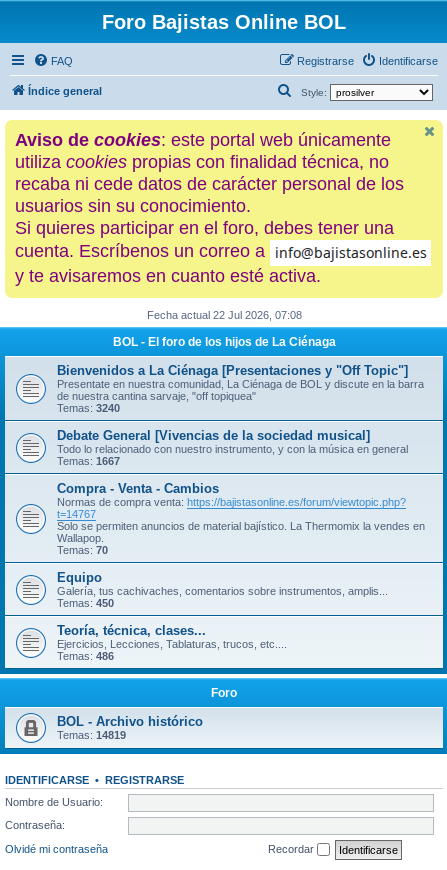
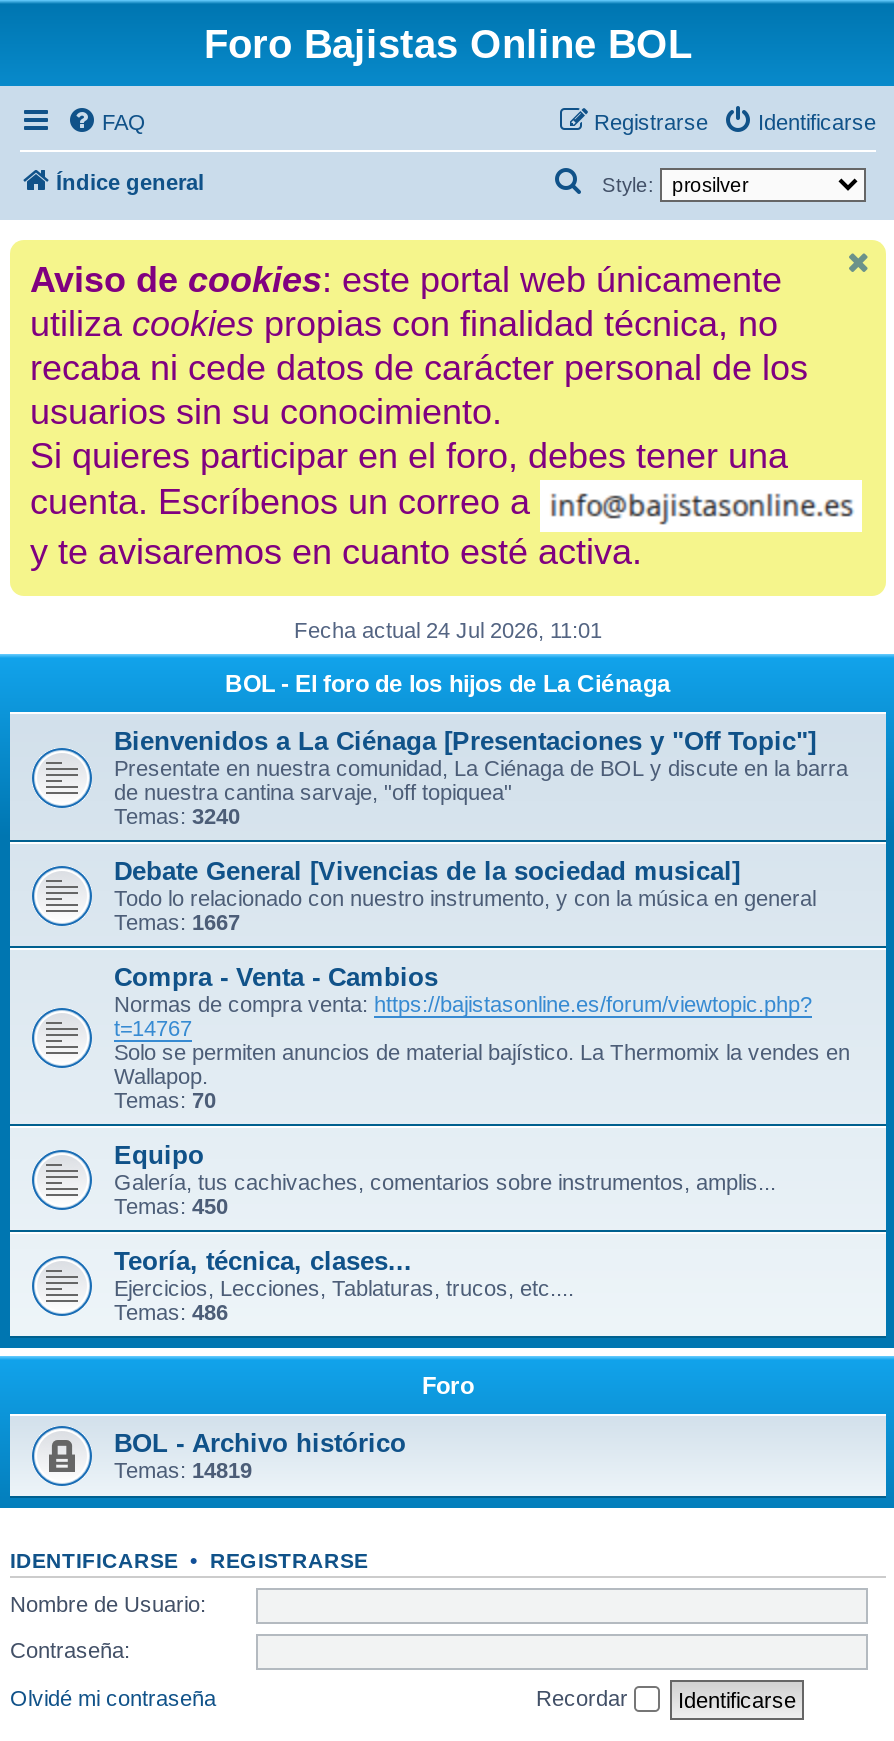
[146,309,301,321] Fecha actual 22 Jul 2026, 07:08 -> [294,617,602,641] Fecha actual 24 Jul 2026, 11:01

